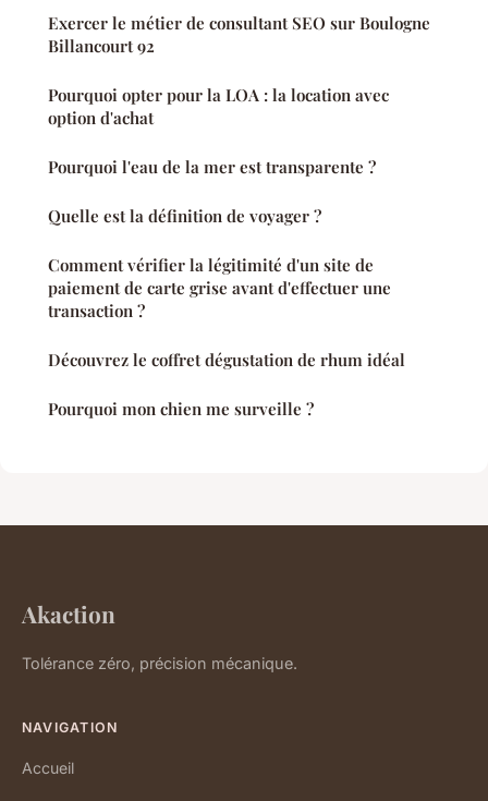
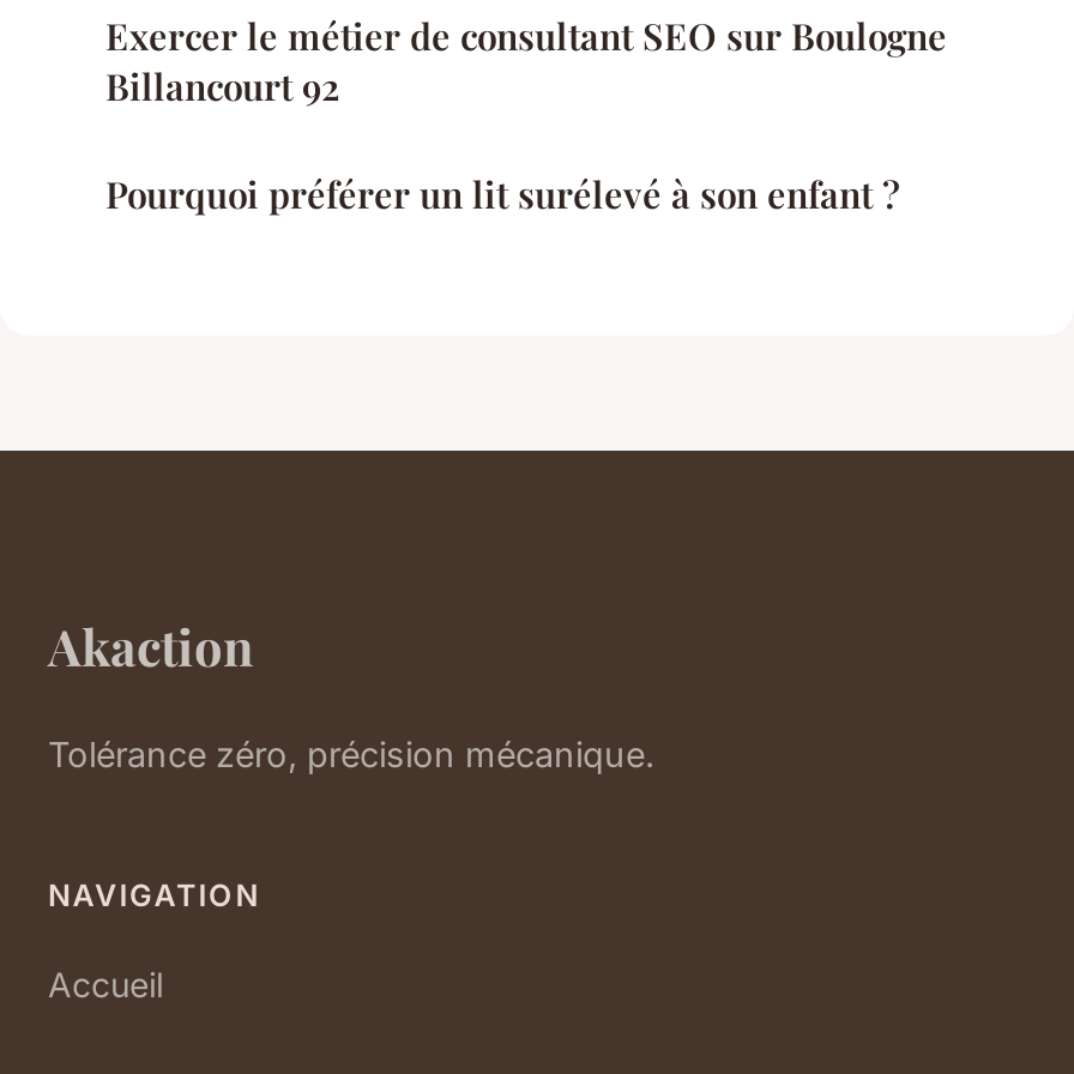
[48,84,405,419] Pourquoi opter pour la LOA : la location avec | option d'achat | Pourquoi l'eau de la mer est transparente ? | Quelle est la définition de voyager ? | Comment vérifier la légitimité d'un site de | paiement de carte grise avant d'effectuer une | transaction ? | Découvrez le coffret dégustation de rhum idéal | Pourquoi mon chien me surveille ? -> [105,170,899,218] Pourquoi préférer un lit surélevé à son enfant ?

